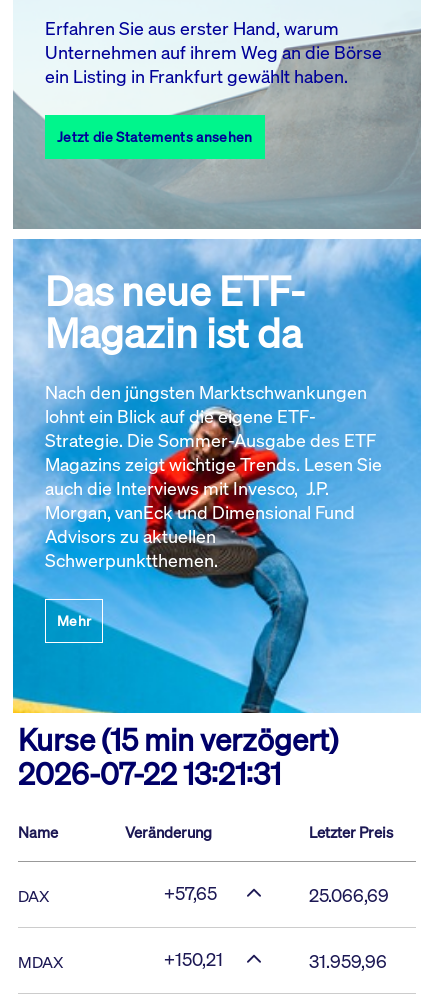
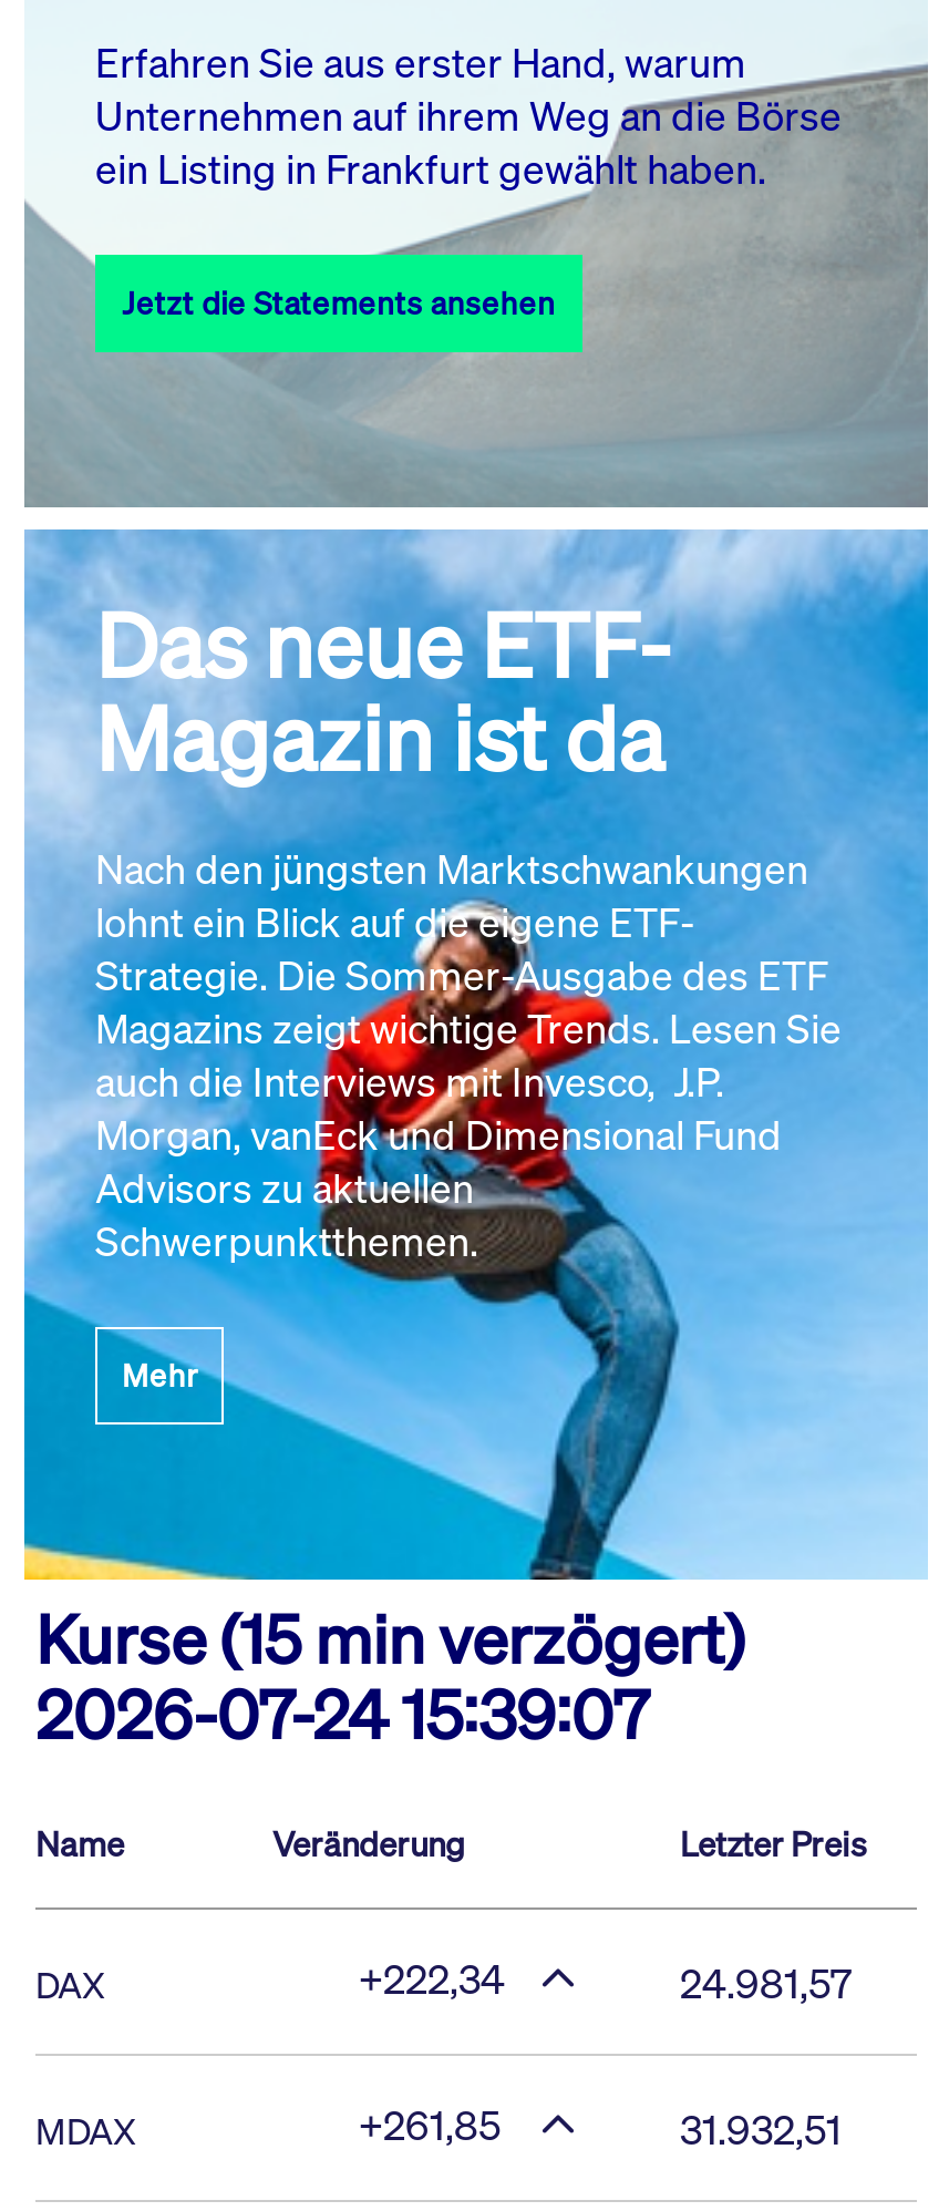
[18,754,281,794] 2026-07-22 13:21:31 -> [35,1670,649,1759] 2026-07-24 15:39:07
[164,881,217,905] +57,65 -> [359,1952,505,2005] +222,34
[309,883,389,907] 25.066,69 -> [680,1956,853,2009] 24.981,57
[164,947,223,971] +150,21 -> [359,2098,501,2151] +261,85
[309,949,387,973] 31.959,96 -> [680,2102,842,2156] 31.932,51

